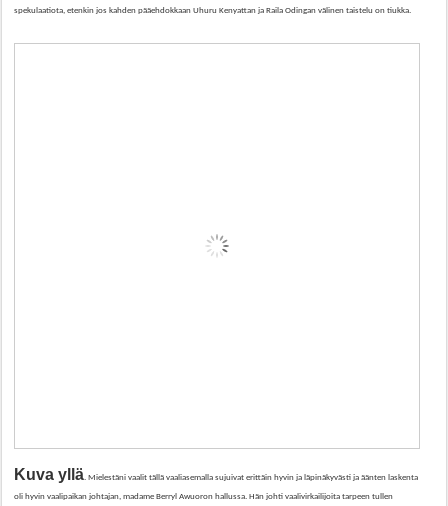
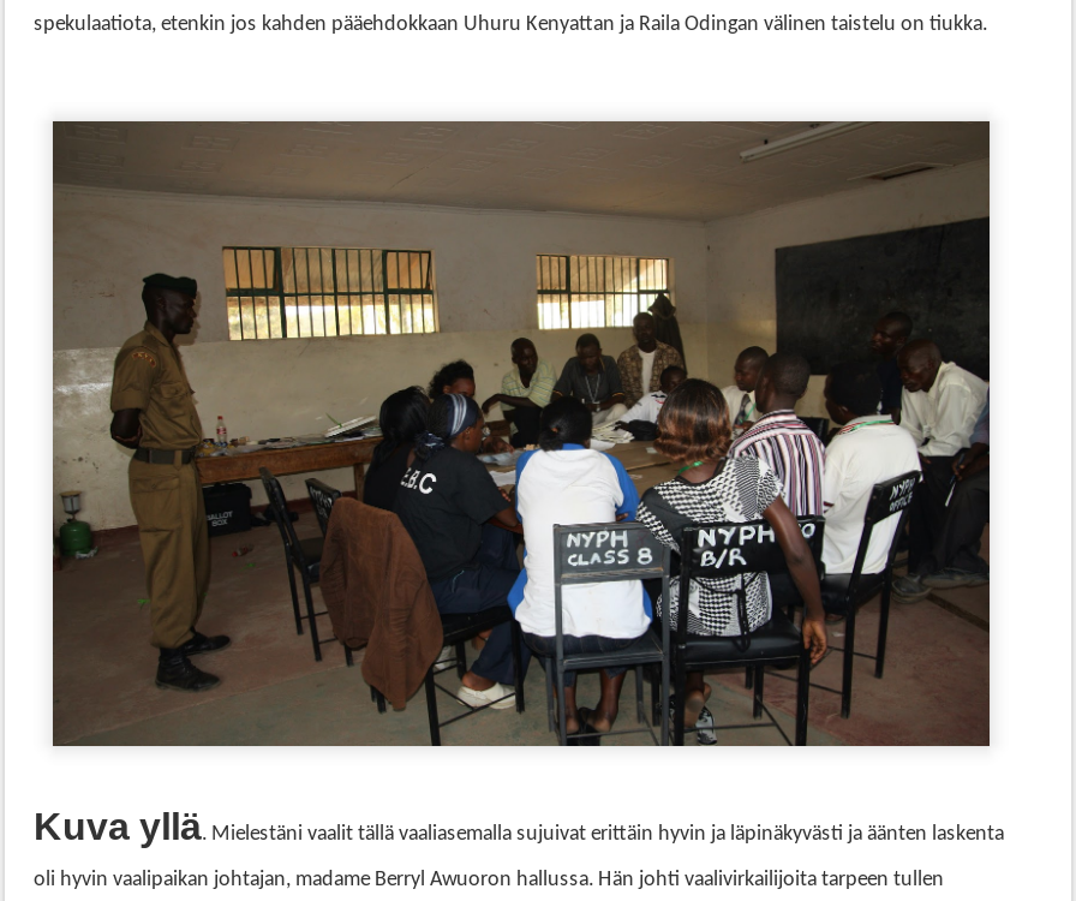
none -> [50,119,994,751] [image]

